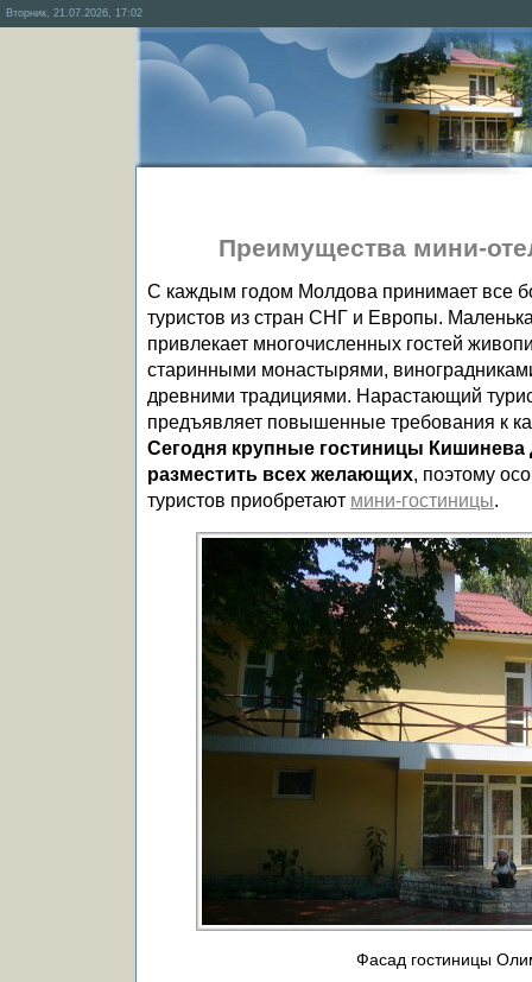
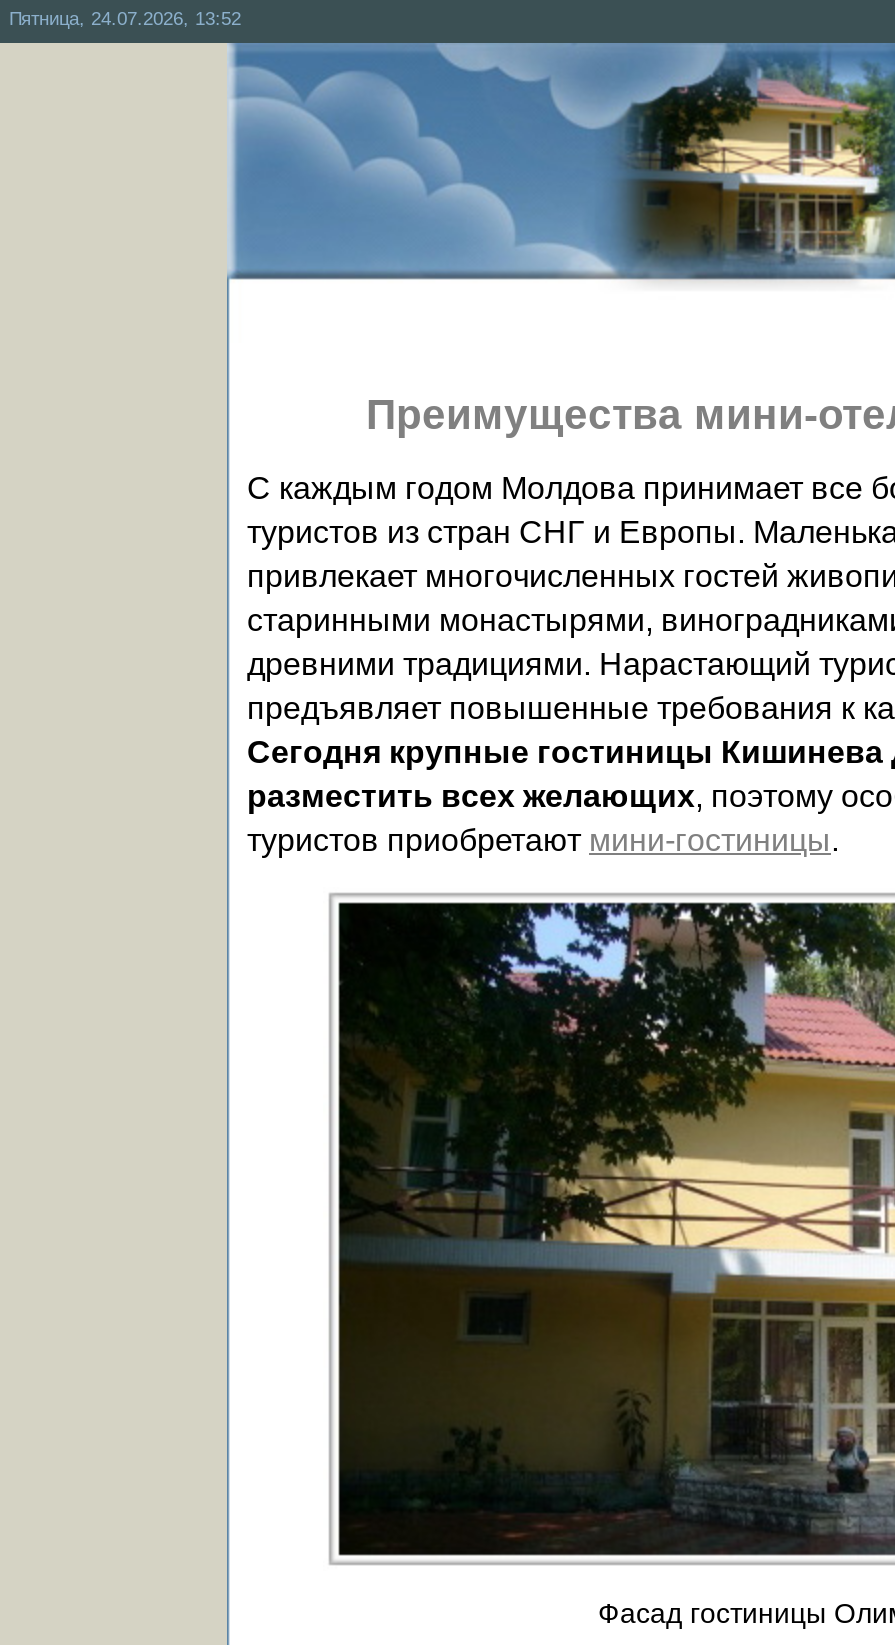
[6,7,142,19] Вторник, 21.07.2026, 17:02 -> [9,9,241,29] Пятница, 24.07.2026, 13:52

